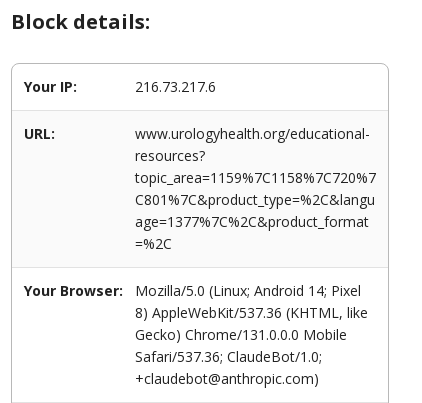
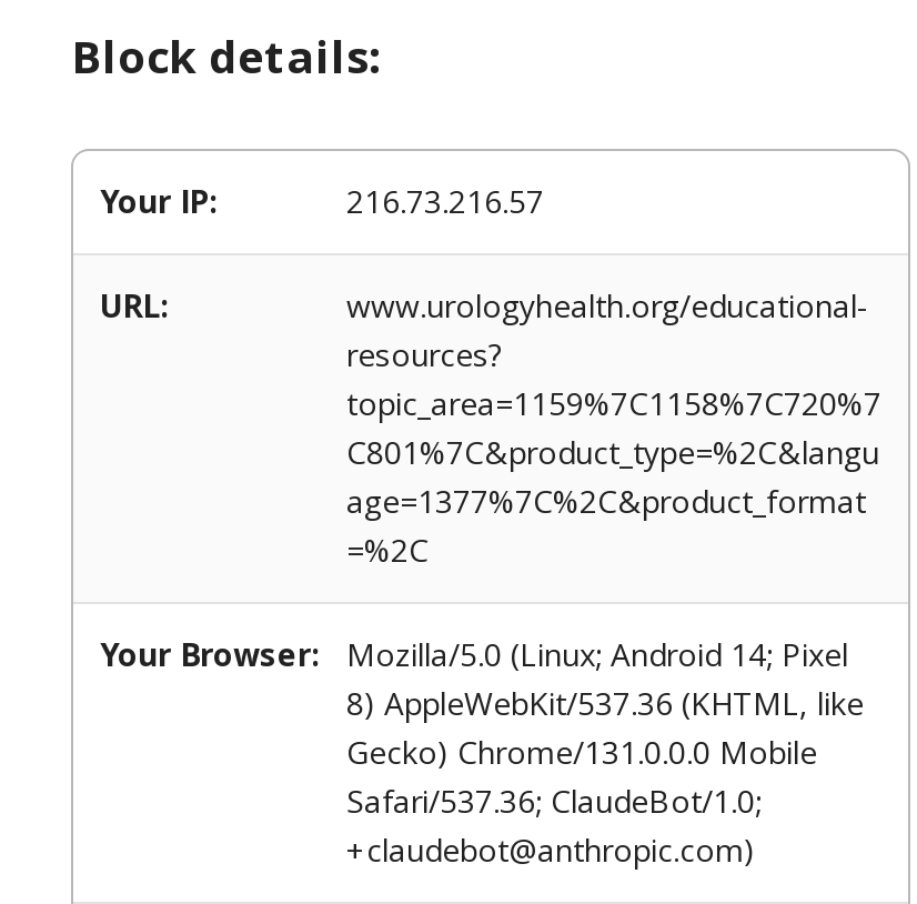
[135,77,216,96] 216.73.217.6 -> [346,180,544,222] 216.73.216.57

